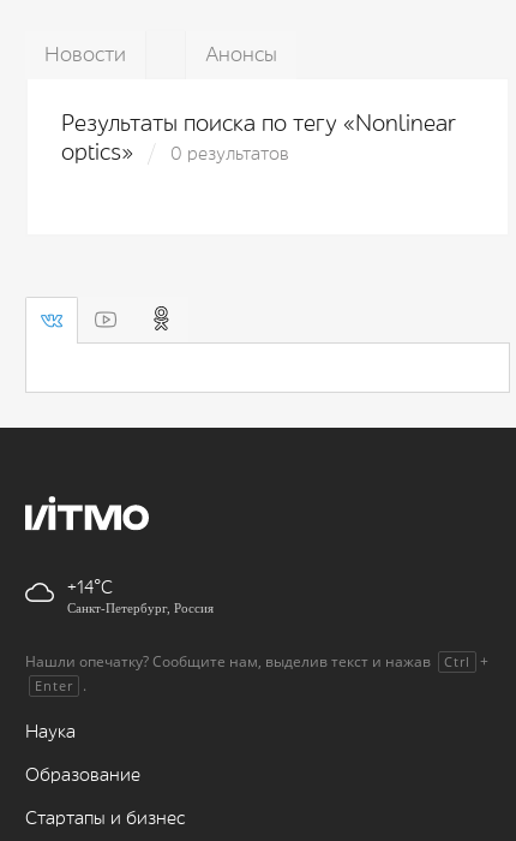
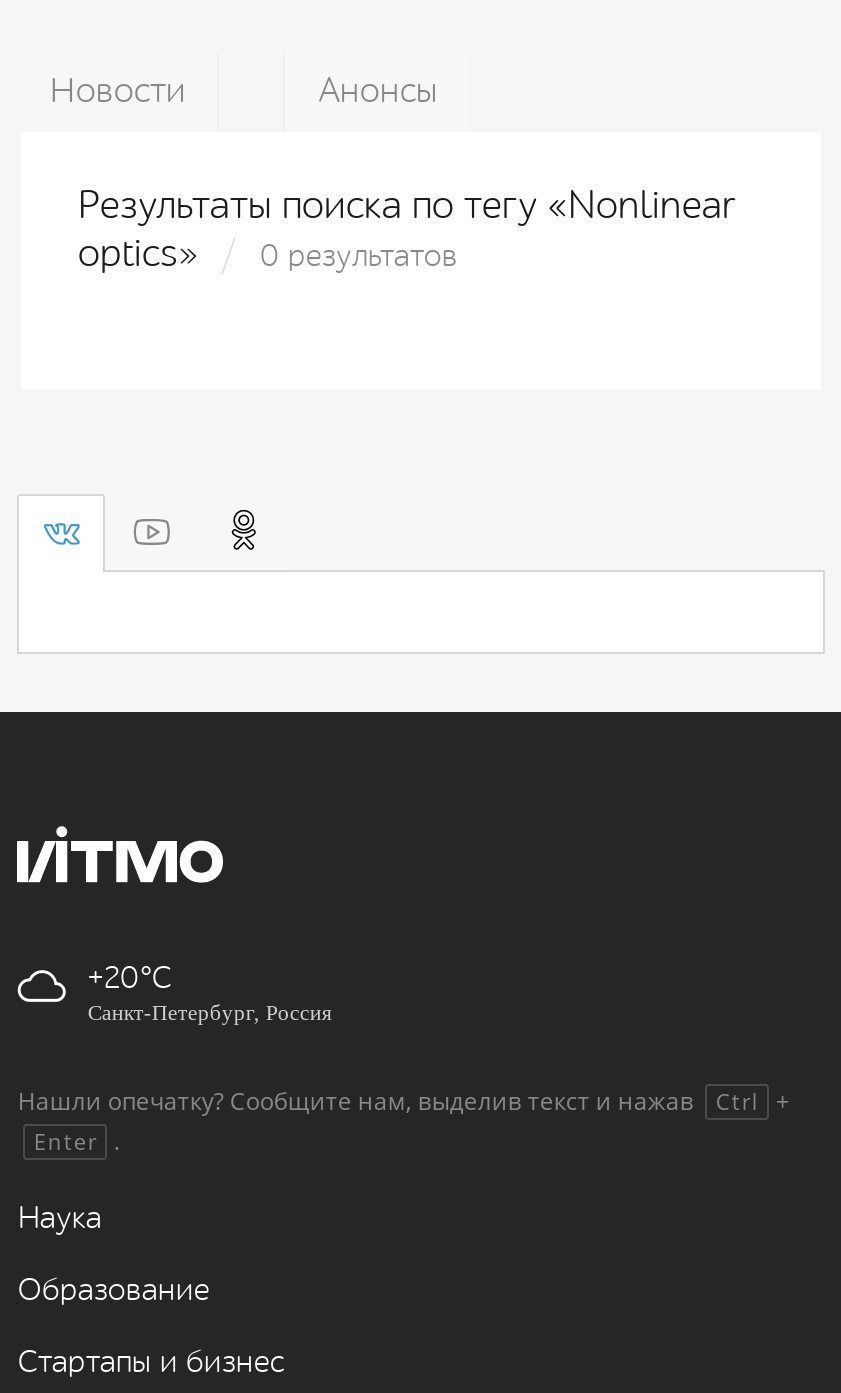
[68,577,94,600] +14 -> [88,960,140,998] +20

